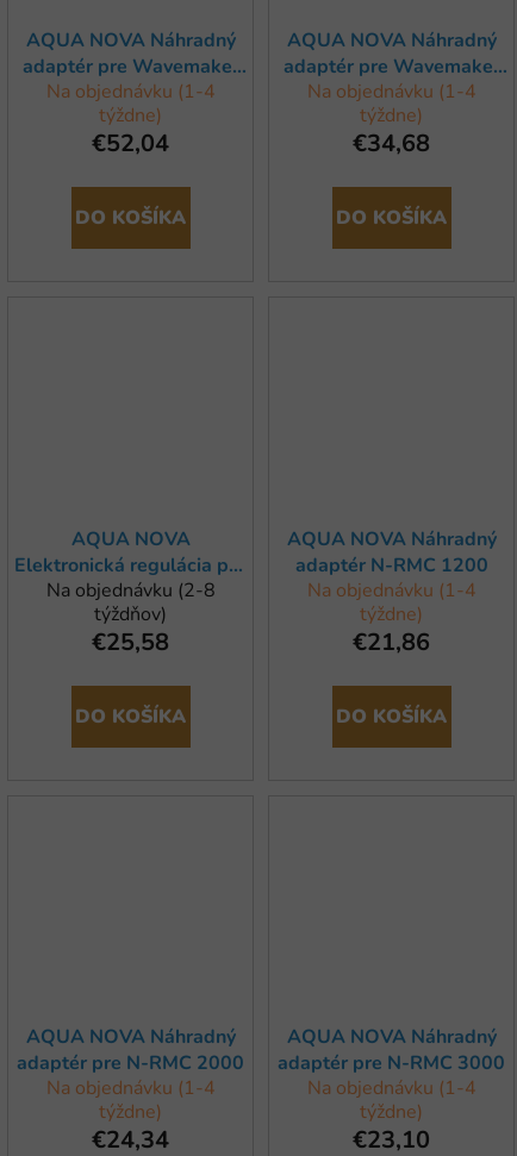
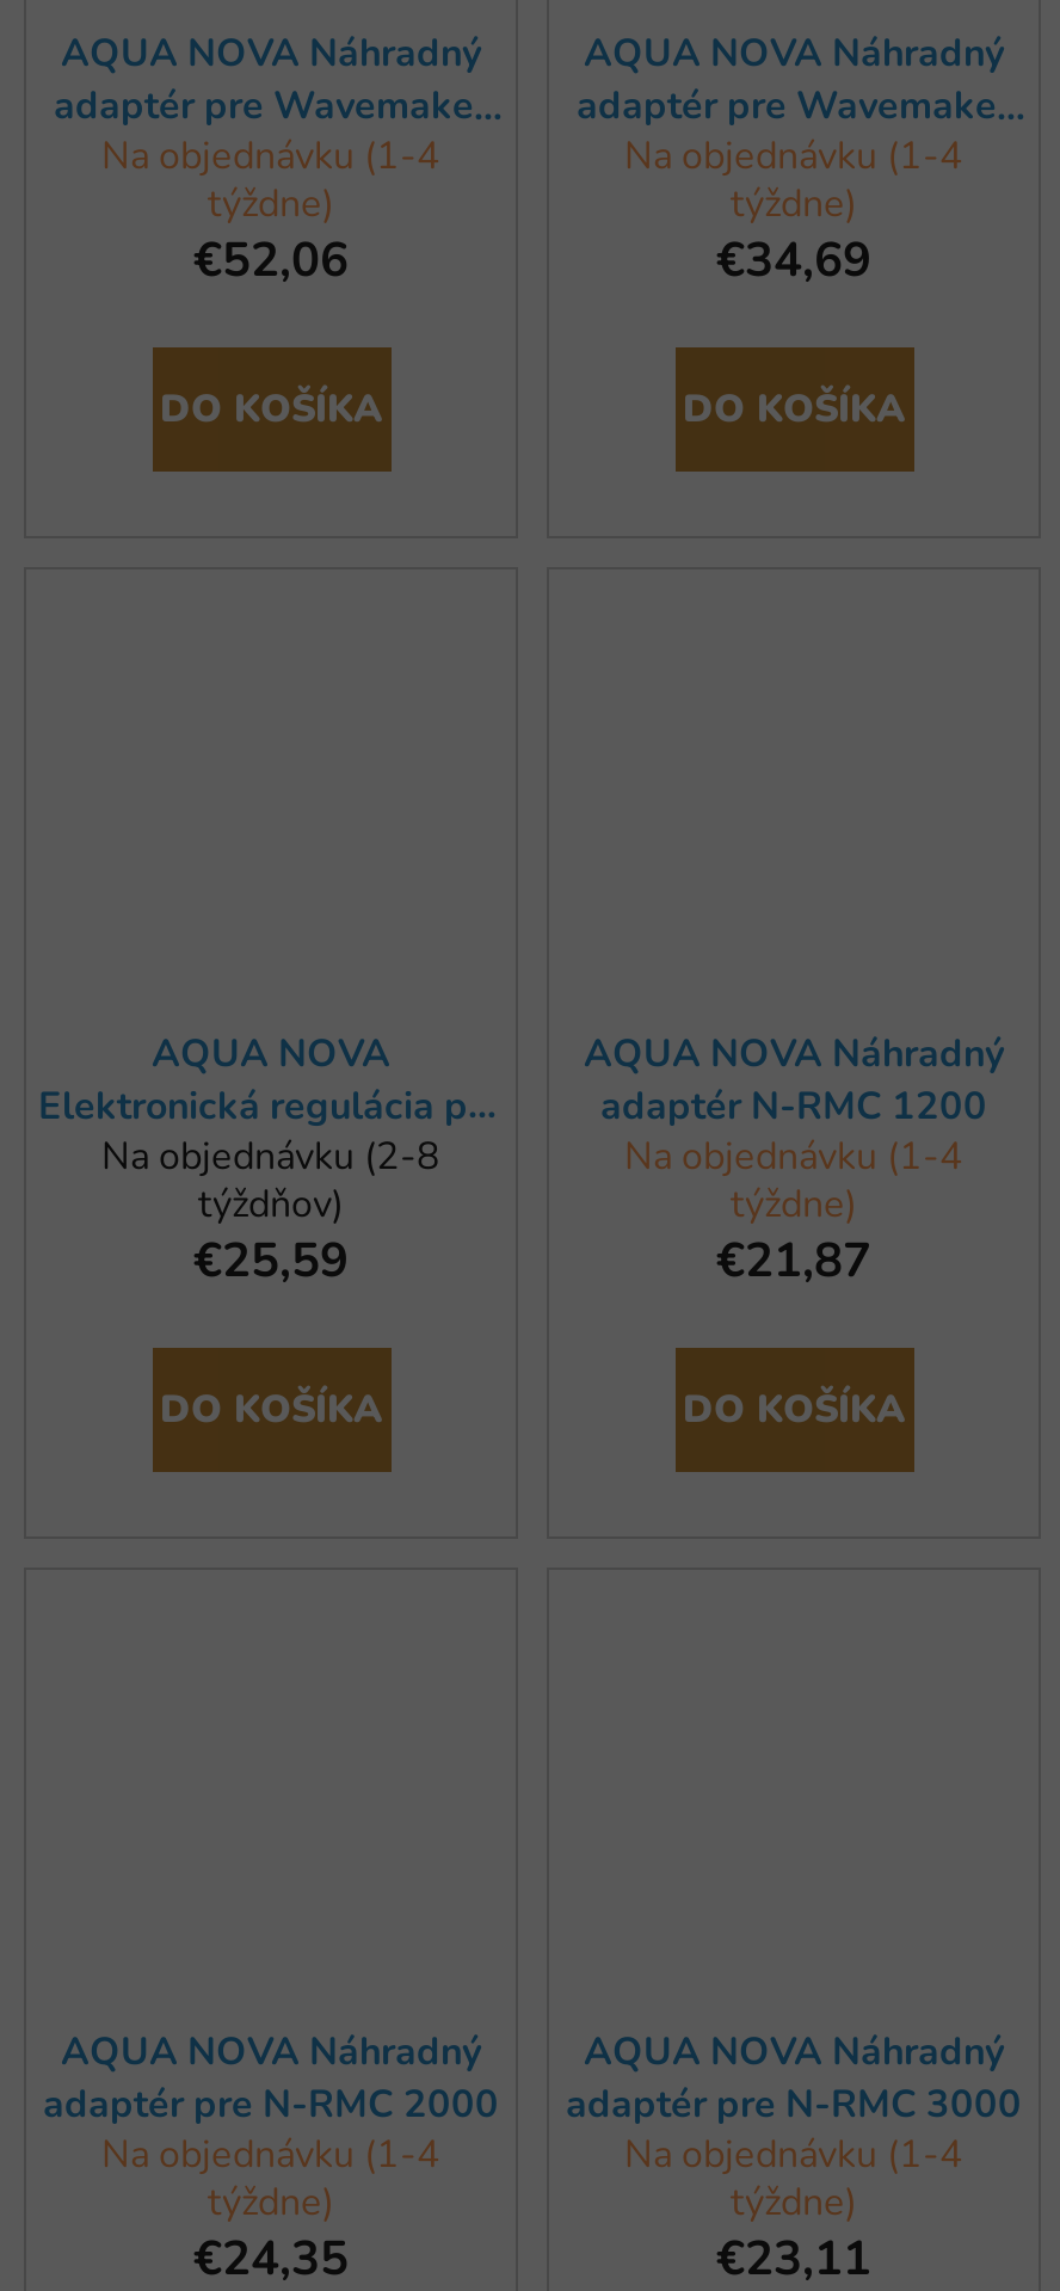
[92,128,169,160] €52,04 -> [193,229,349,293] €52,06
[353,128,430,160] €34,68 -> [716,229,871,293] €34,69
[92,626,169,658] €25,58 -> [193,1227,349,1292] €25,59
[353,626,430,658] €21,86 -> [716,1227,871,1292] €21,87
[92,1123,169,1156] €24,34 -> [193,2226,349,2290] €24,35
[353,1123,430,1156] €23,10 -> [716,2226,871,2290] €23,11

